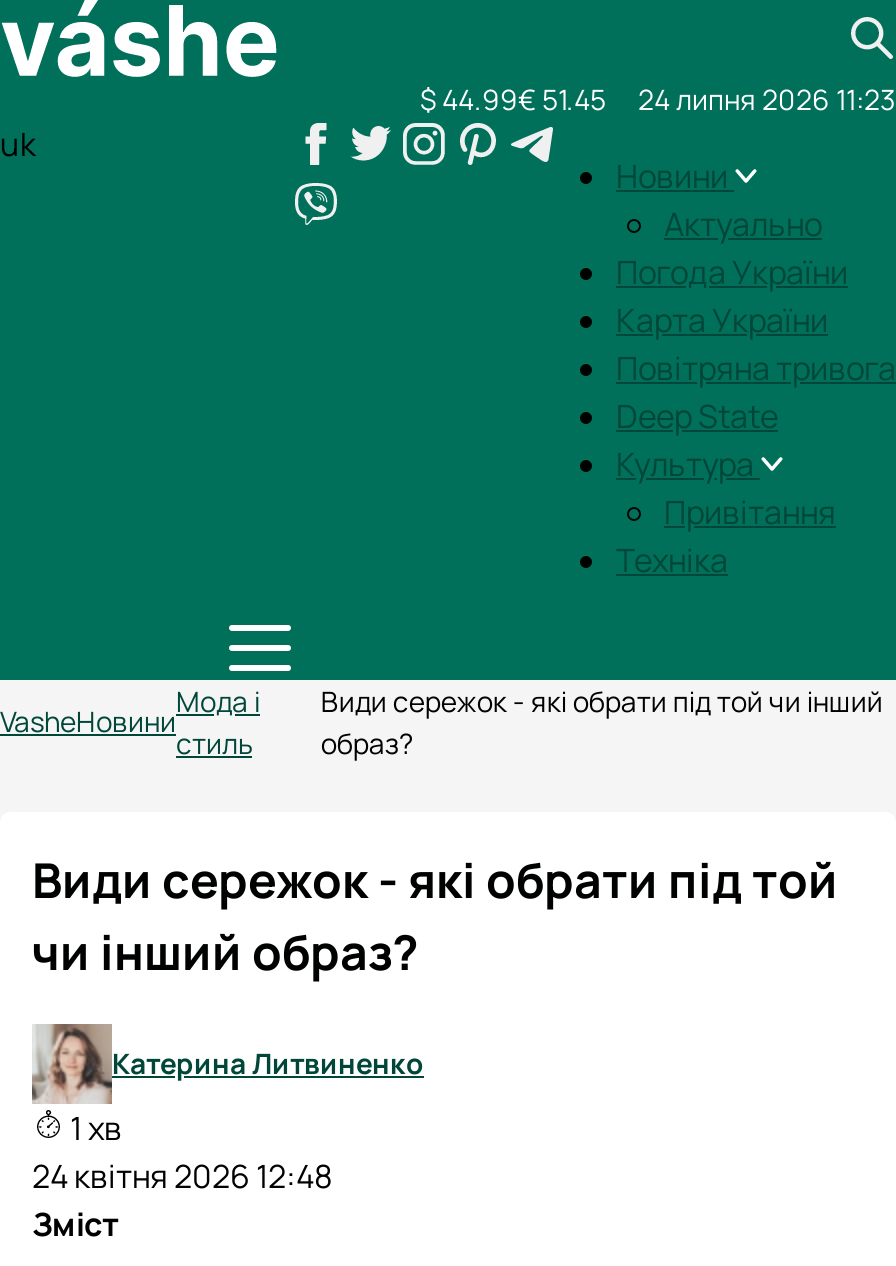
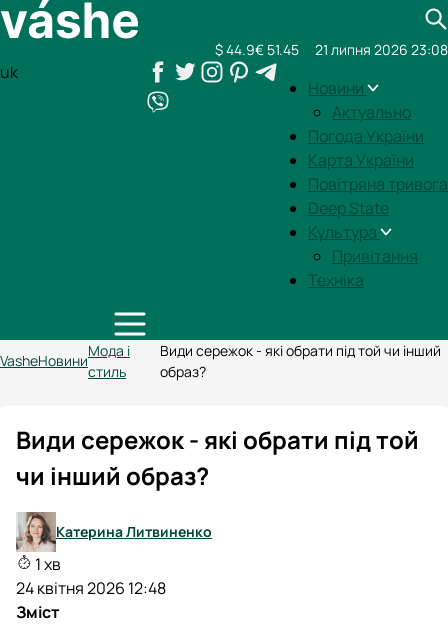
[420,79,606,117] $ 44.99€ 51.45 -> [215,39,299,58] $ 44.9€ 51.45
[638,79,896,117] 24 липня 2026 11:23 -> [315,39,448,58] 21 липня 2026 23:08

